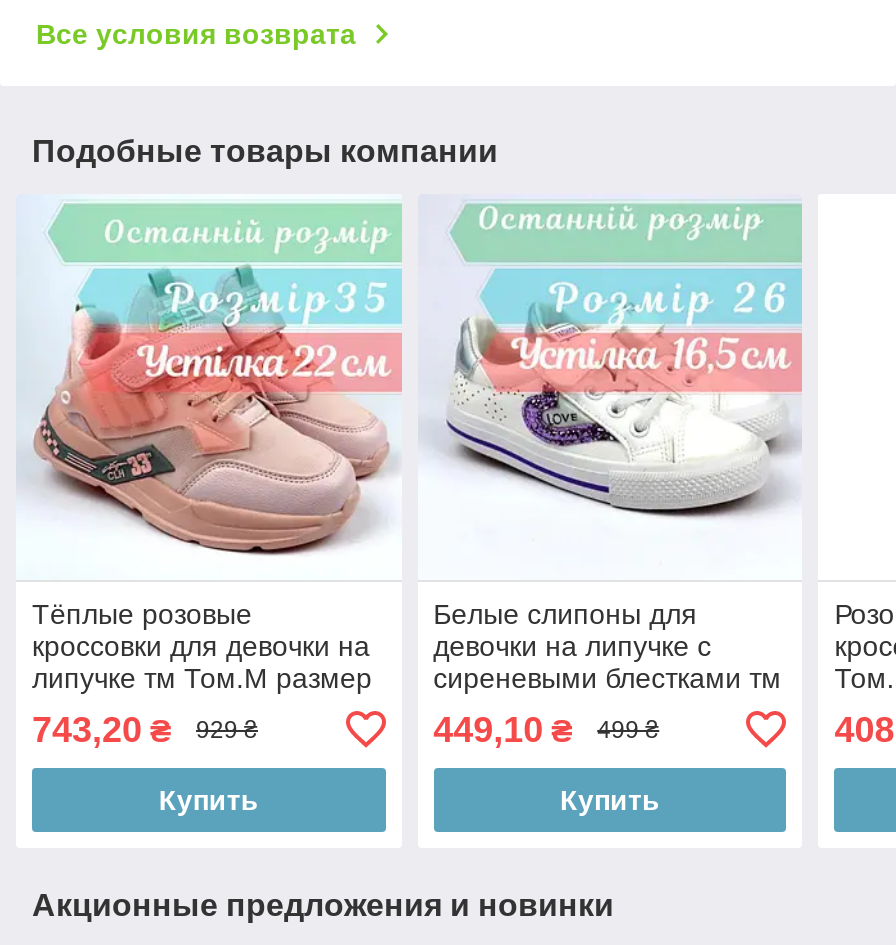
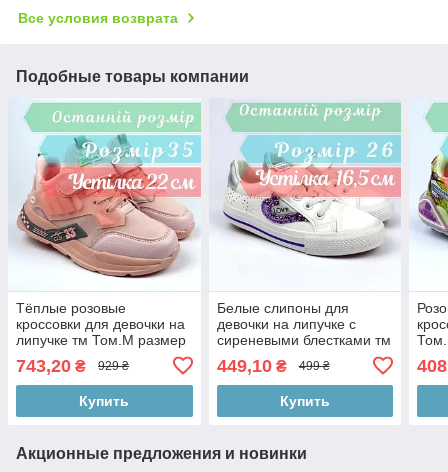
none -> [410,100,445,250] [image]

